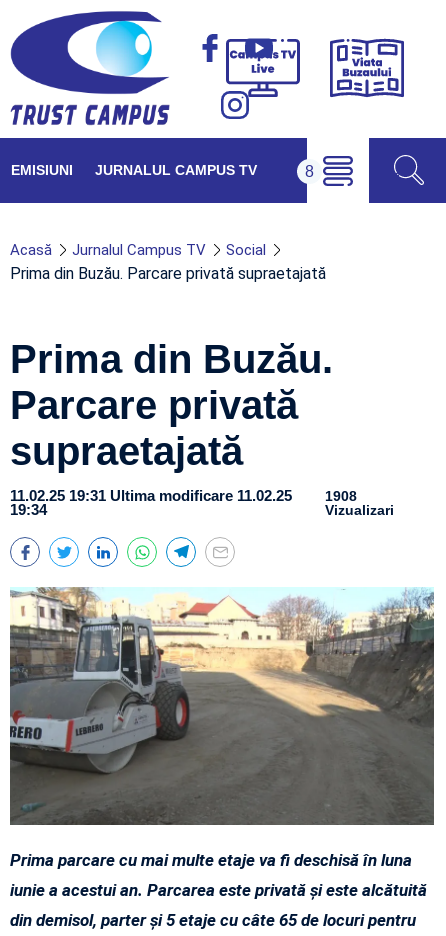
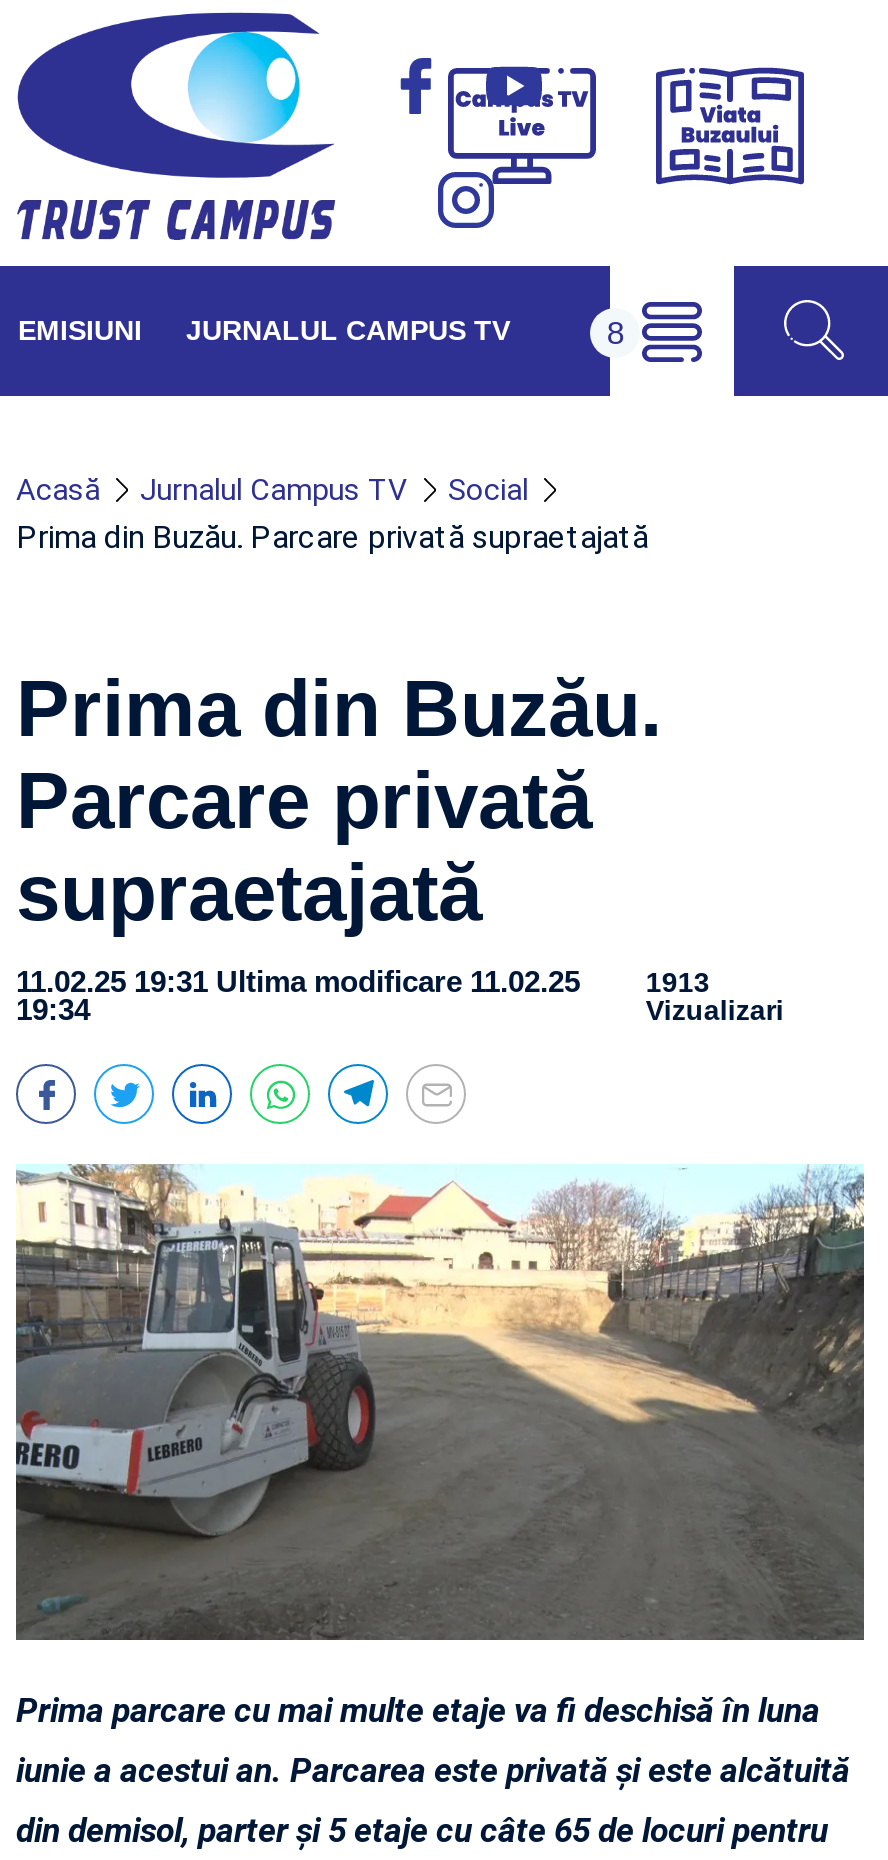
[325,488,357,504] 1908 -> [646,966,710,998] 1913

